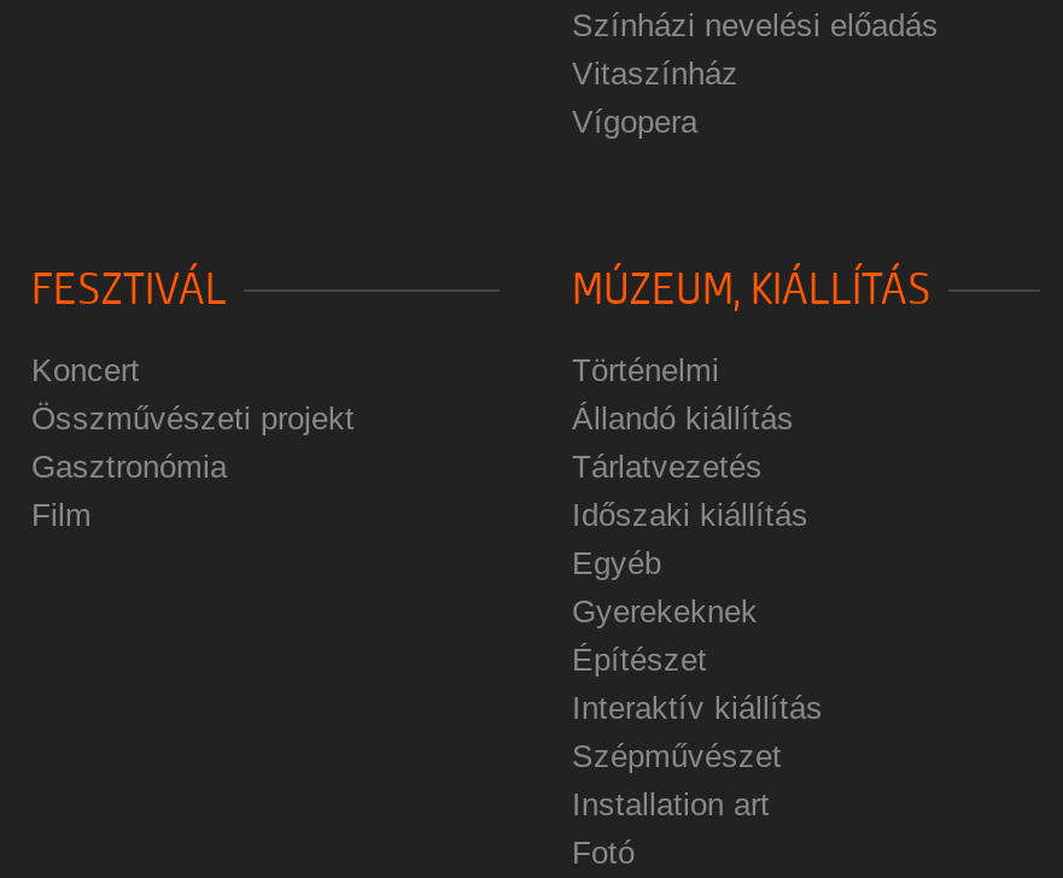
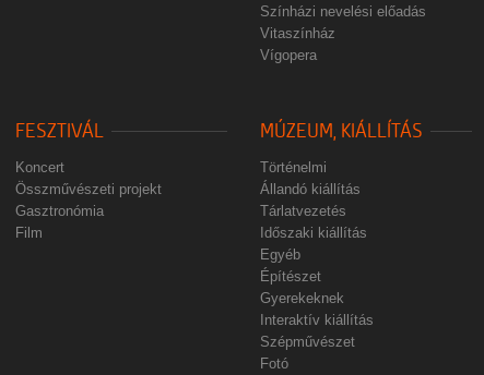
moved [572,593,758,630] -> [260,290,344,306]: Gyerekeknek
[572,786,770,823] Installation art -> none

